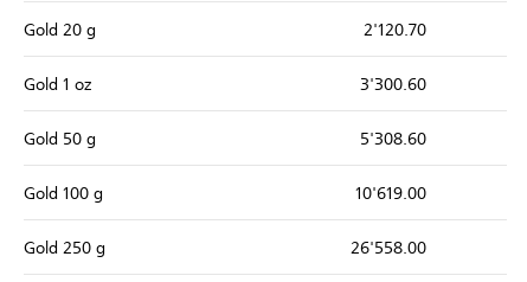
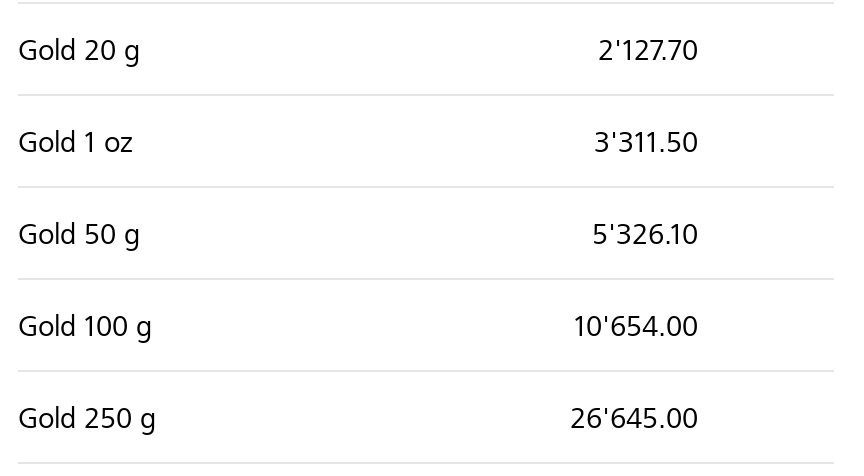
[364,20,426,39] 2'120.70 -> [598,34,698,66] 2'127.70
[360,75,426,94] 3'300.60 -> [594,126,698,158] 3'311.50
[360,129,426,148] 5'308.60 -> [592,218,698,250] 5'326.10
[355,184,426,203] 10'619.00 -> [574,310,698,342] 10'654.00
[351,238,426,257] 26'558.00 -> [570,402,698,434] 26'645.00

